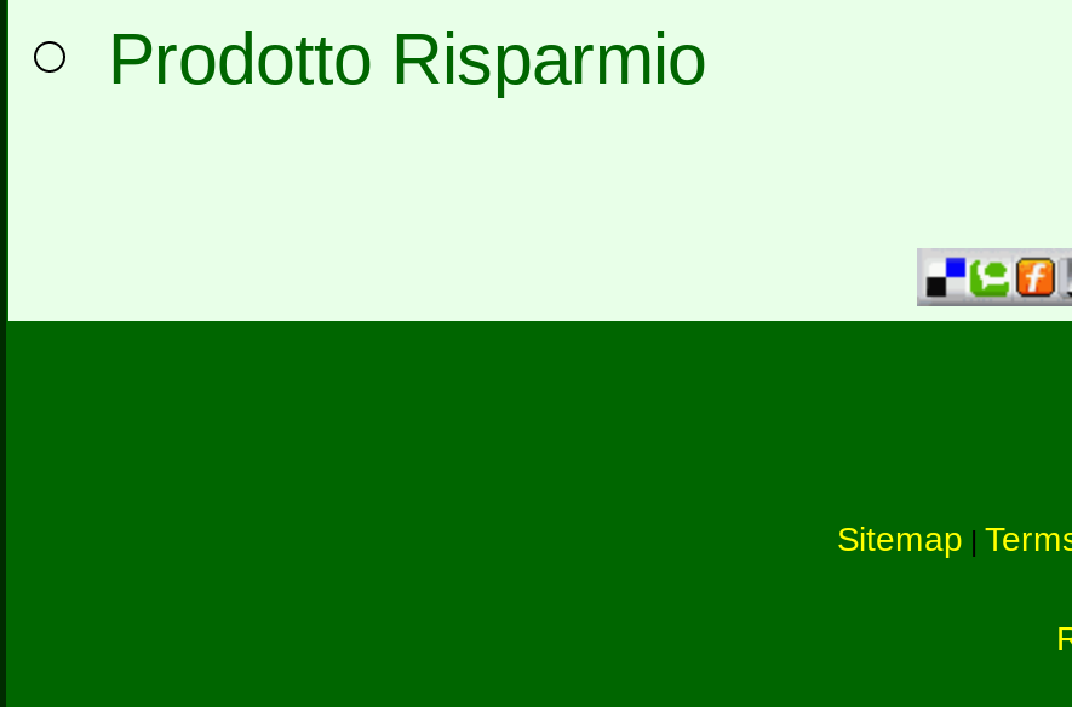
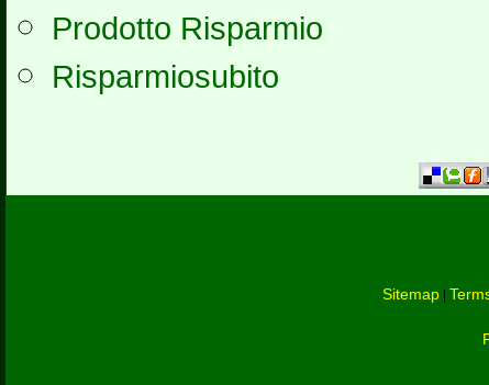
none -> [52,58,279,94] Risparmiosubito

